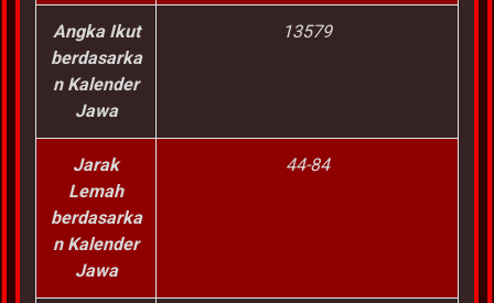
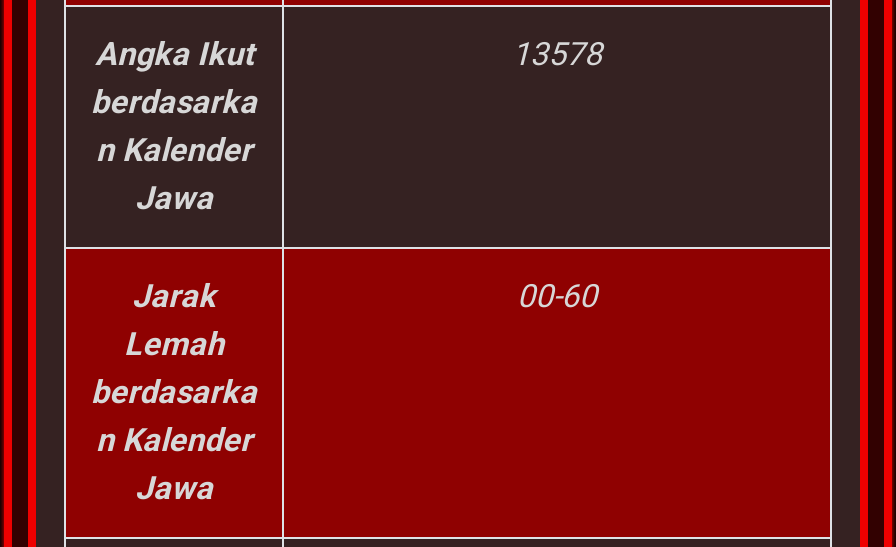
[282,21,332,42] 13579 -> [512,35,602,73] 13578
[285,154,329,175] 44-84 -> [517,277,597,315] 00-60

